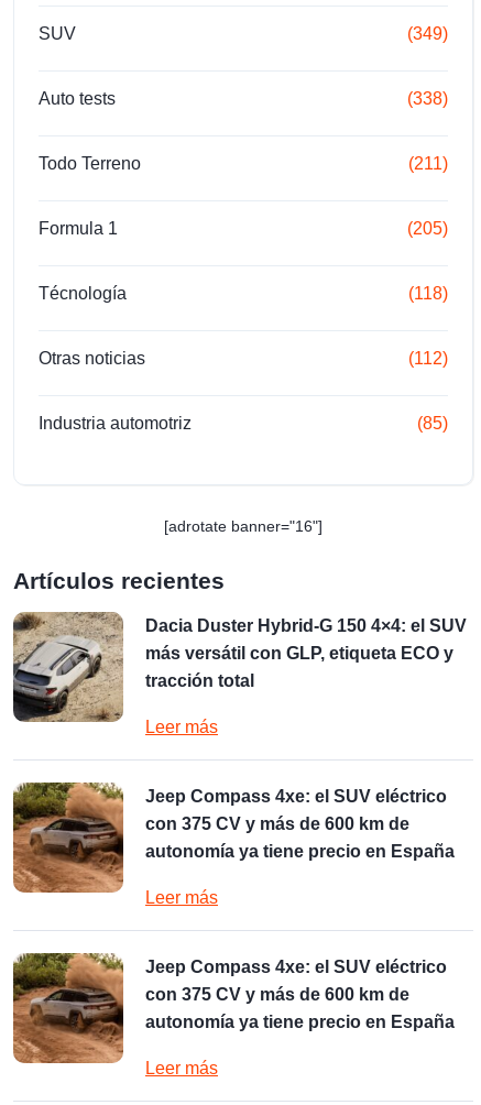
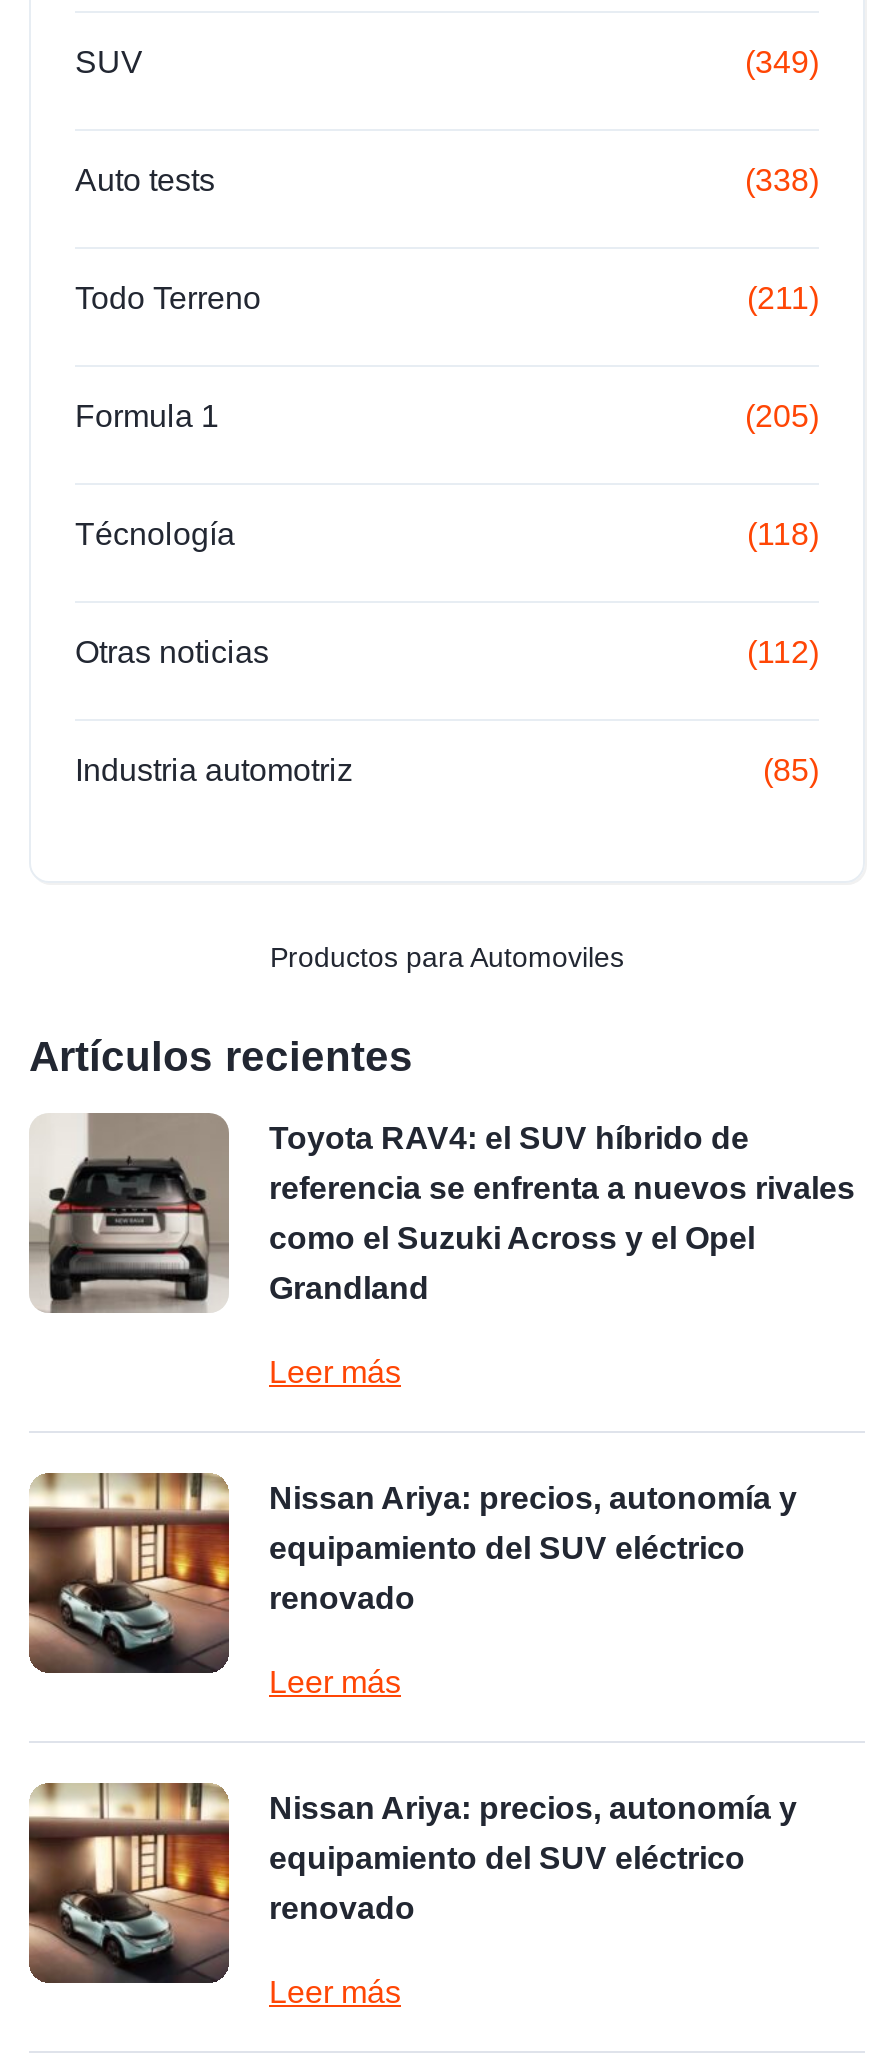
[164,517,323,535] [adrotate banner="16"] -> [270,941,624,973] Productos para Automoviles
[12,612,467,722] [image] | Dacia Duster Hybrid-G 150 4×4: el SUV | más versátil con GLP, etiqueta ECO y | tracción total -> [31,1115,855,1313] [image] | Toyota RAV4: el SUV híbrido de | referencia se enfrenta a nuevos rivales | como el Suzuki Across y el Opel | Grandland
[12,783,447,894] [image] | Jeep Compass 4xe: el SUV eléctrico -> [27,1473,797,1675] [image] | Nissan Ariya: precios, autonomía y
[145,814,409,833] con 375 CV y más de 600 km de -> [269,1531,745,1565] equipamiento del SUV eléctrico
[145,842,455,861] autonomía ya tiene precio en España -> [269,1581,415,1615] renovado
[12,953,447,1064] [image] | Jeep Compass 4xe: el SUV eléctrico -> [27,1783,797,1985] [image] | Nissan Ariya: precios, autonomía y
[145,985,409,1004] con 375 CV y más de 600 km de -> [269,1841,745,1875] equipamiento del SUV eléctrico
[145,1012,455,1031] autonomía ya tiene precio en España -> [269,1891,415,1925] renovado

